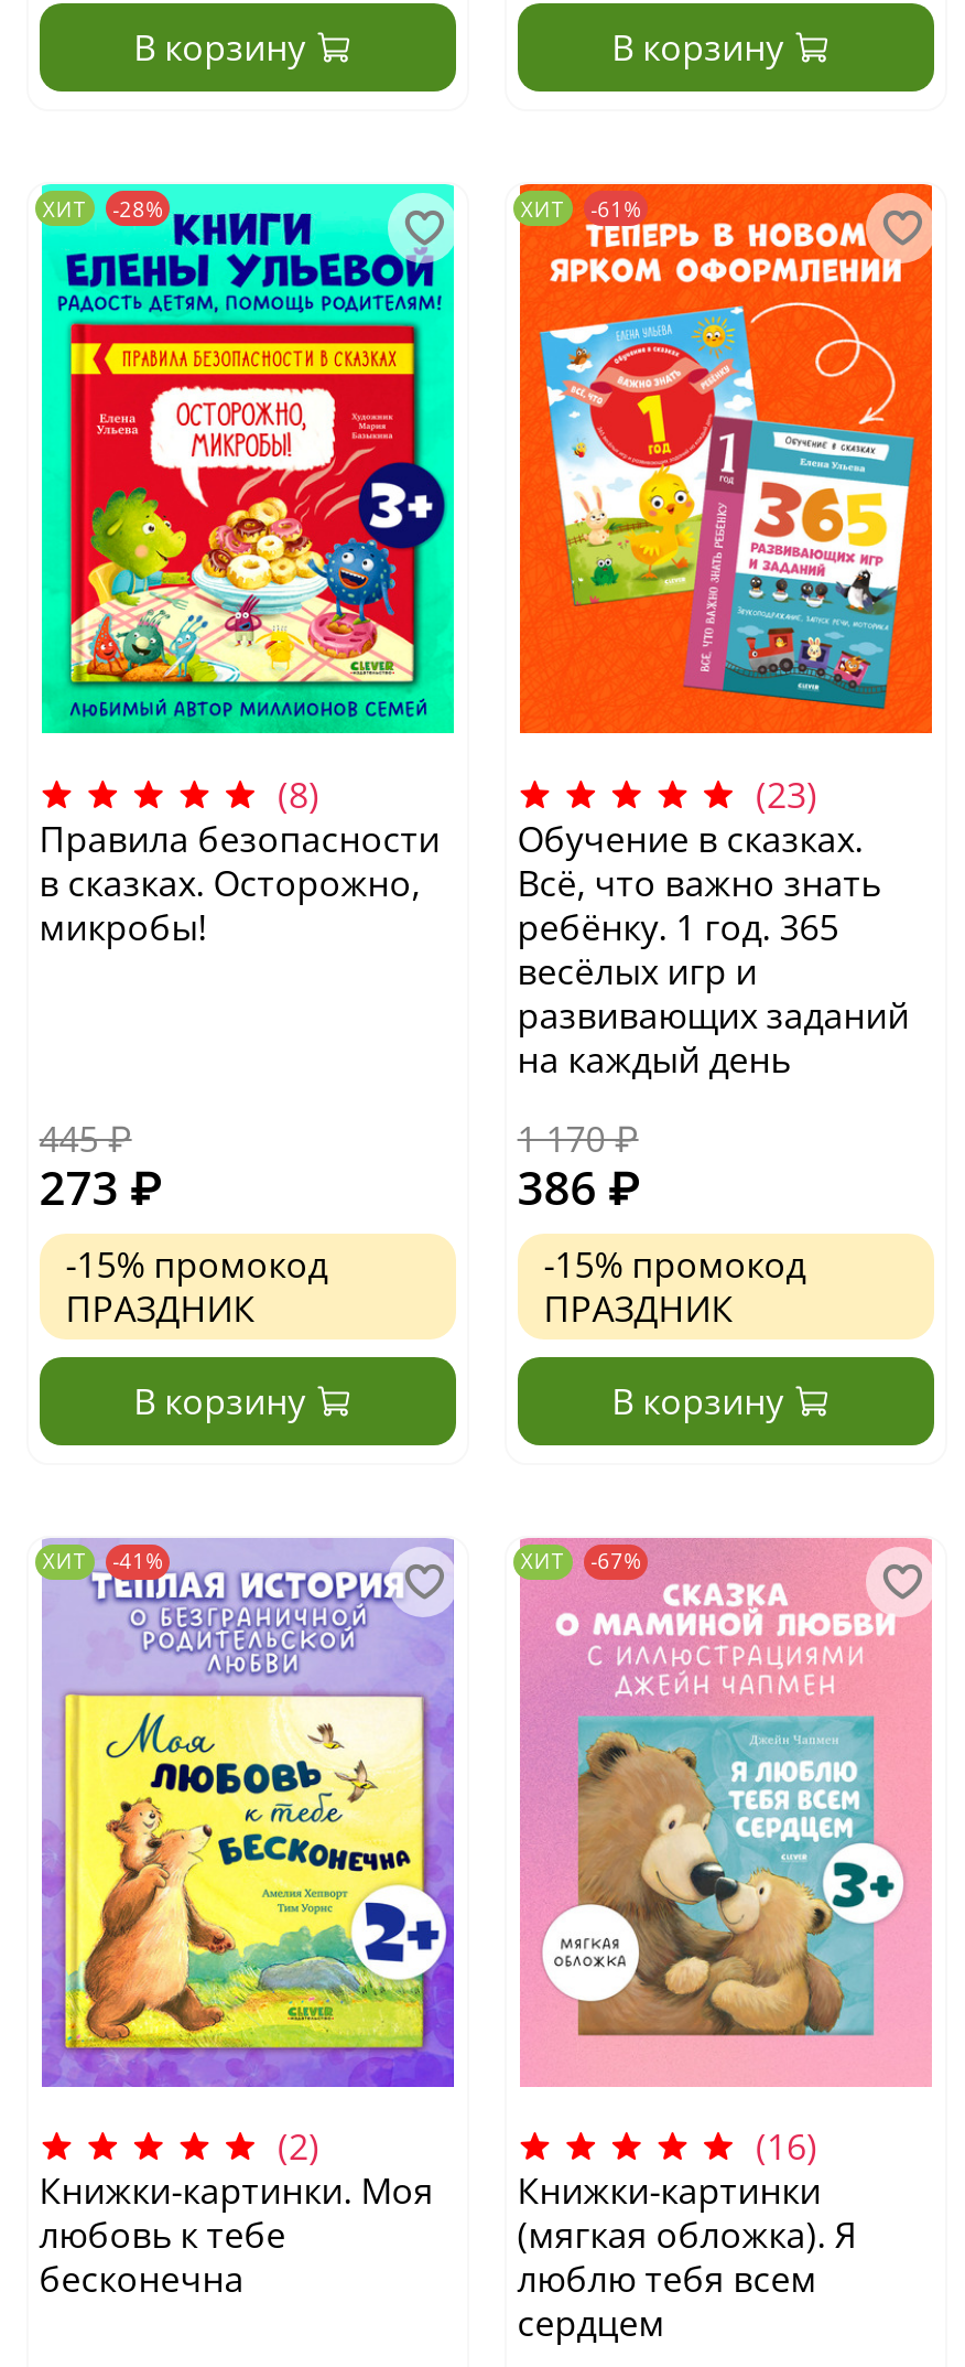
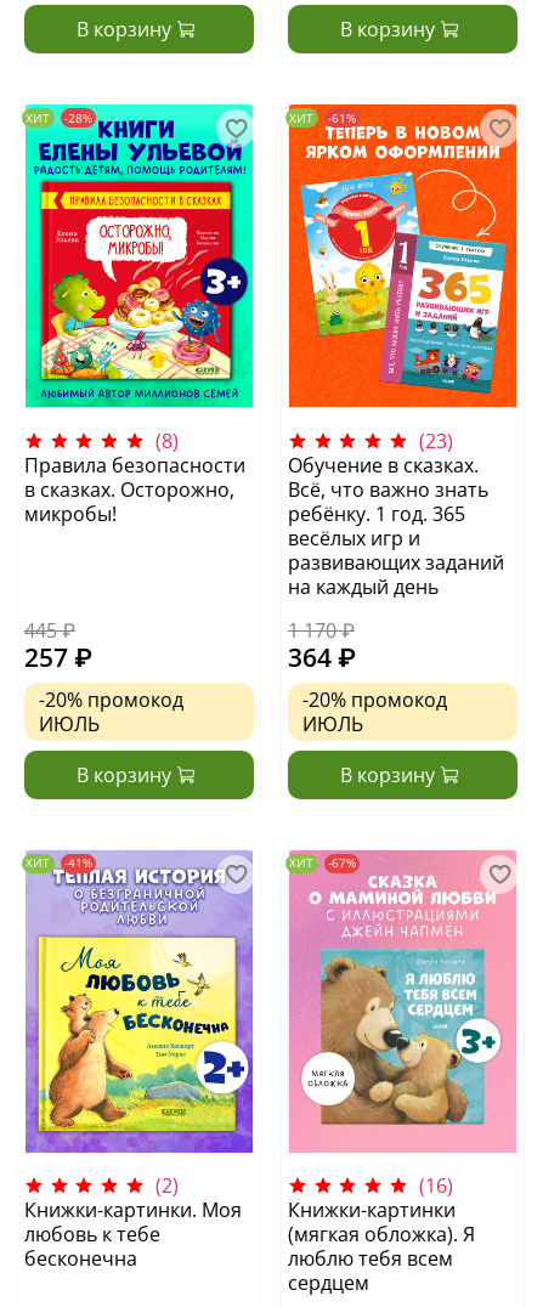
[39,1156,337,1333] 273 ₽ | -15% промокод | ПРАЗДНИК -> [24,640,188,737] 257 ₽ | -20% промокод | ИЮЛЬ
[517,1156,815,1333] 386 ₽ | -15% промокод | ПРАЗДНИК -> [288,640,452,737] 364 ₽ | -20% промокод | ИЮЛЬ

